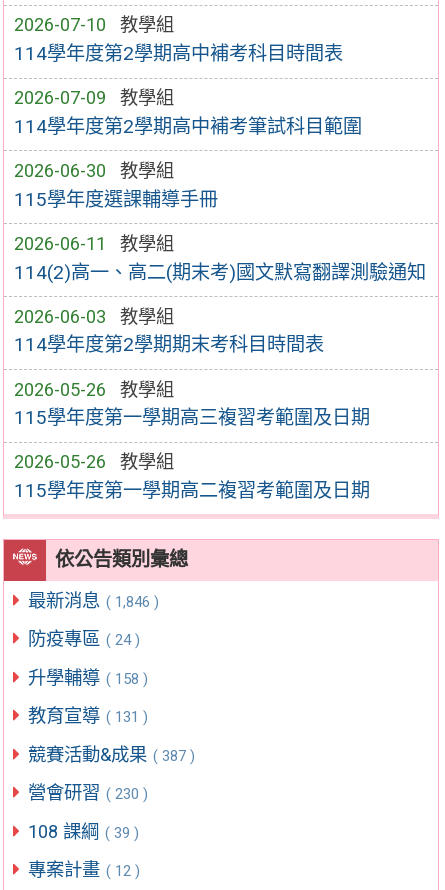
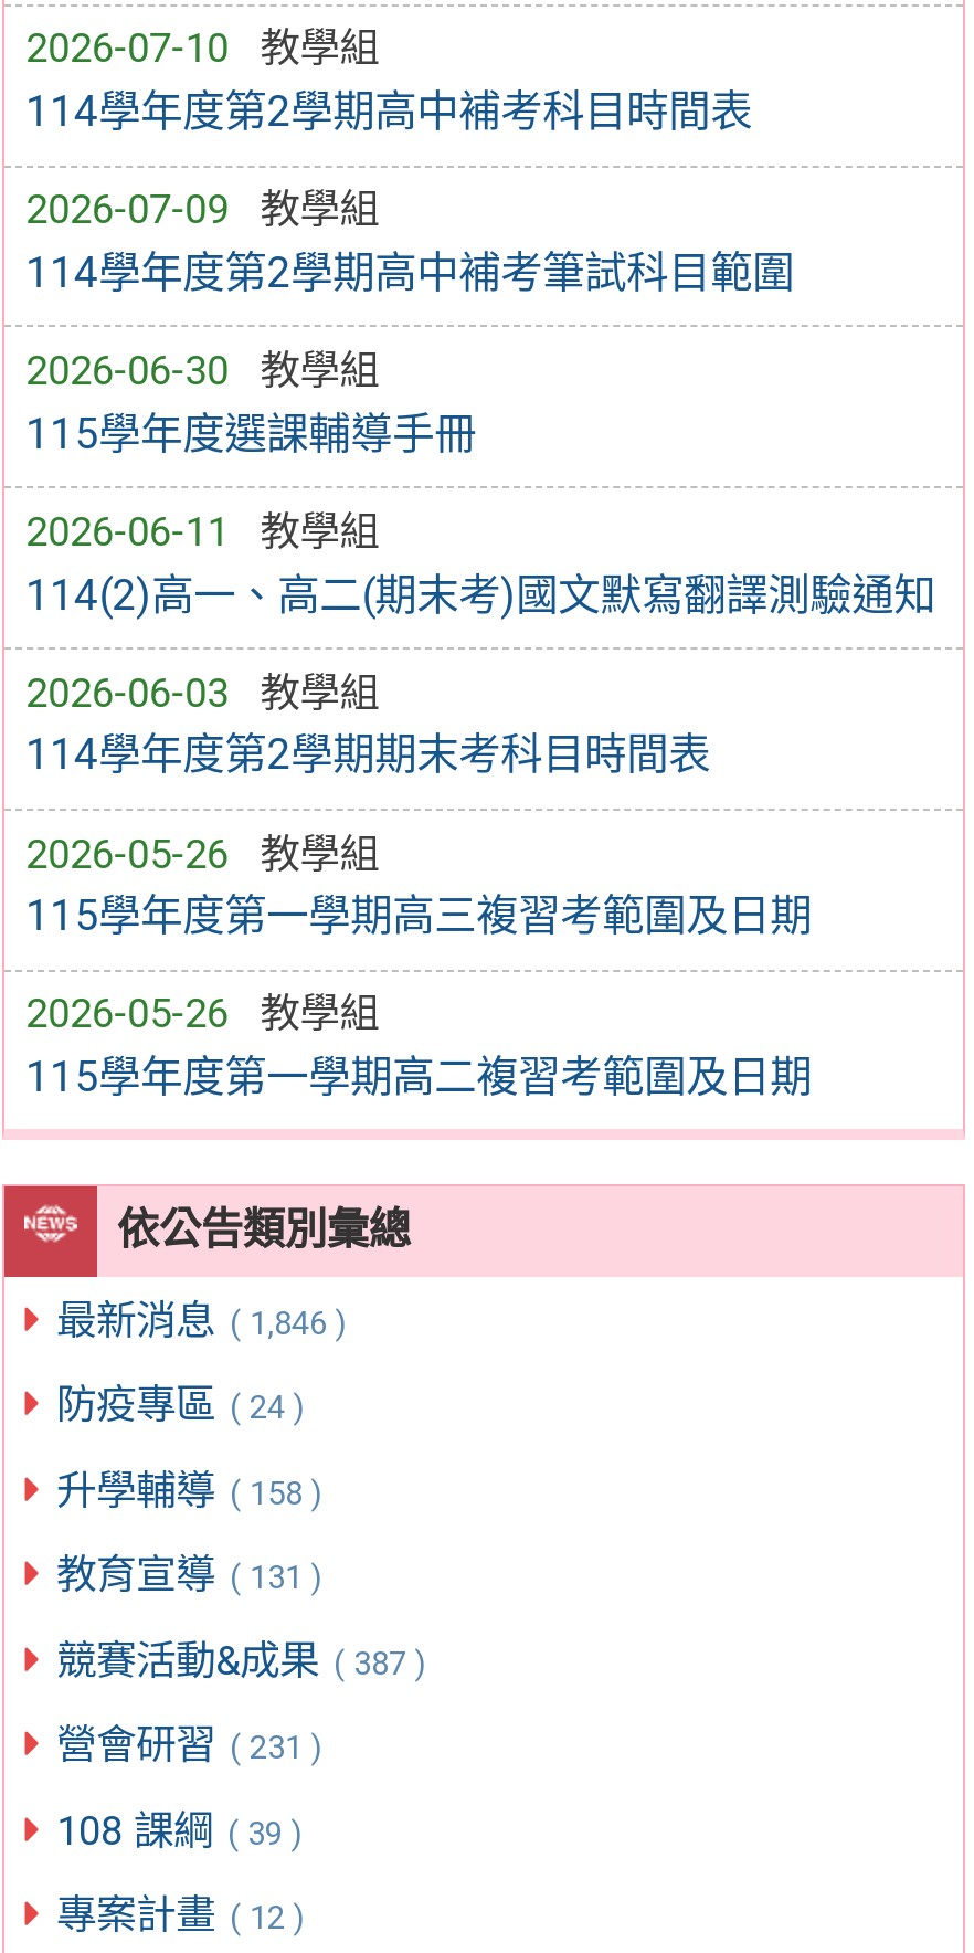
[27,782,148,803] 營會研習 ( 230 ) -> [56,1722,322,1768] 營會研習 ( 231 )

